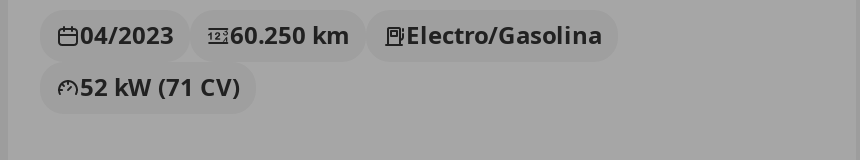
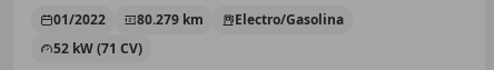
[80,17,350,51] 04/2023 | 60.250 km -> [53,10,204,29] 01/2022 | 80.279 km

